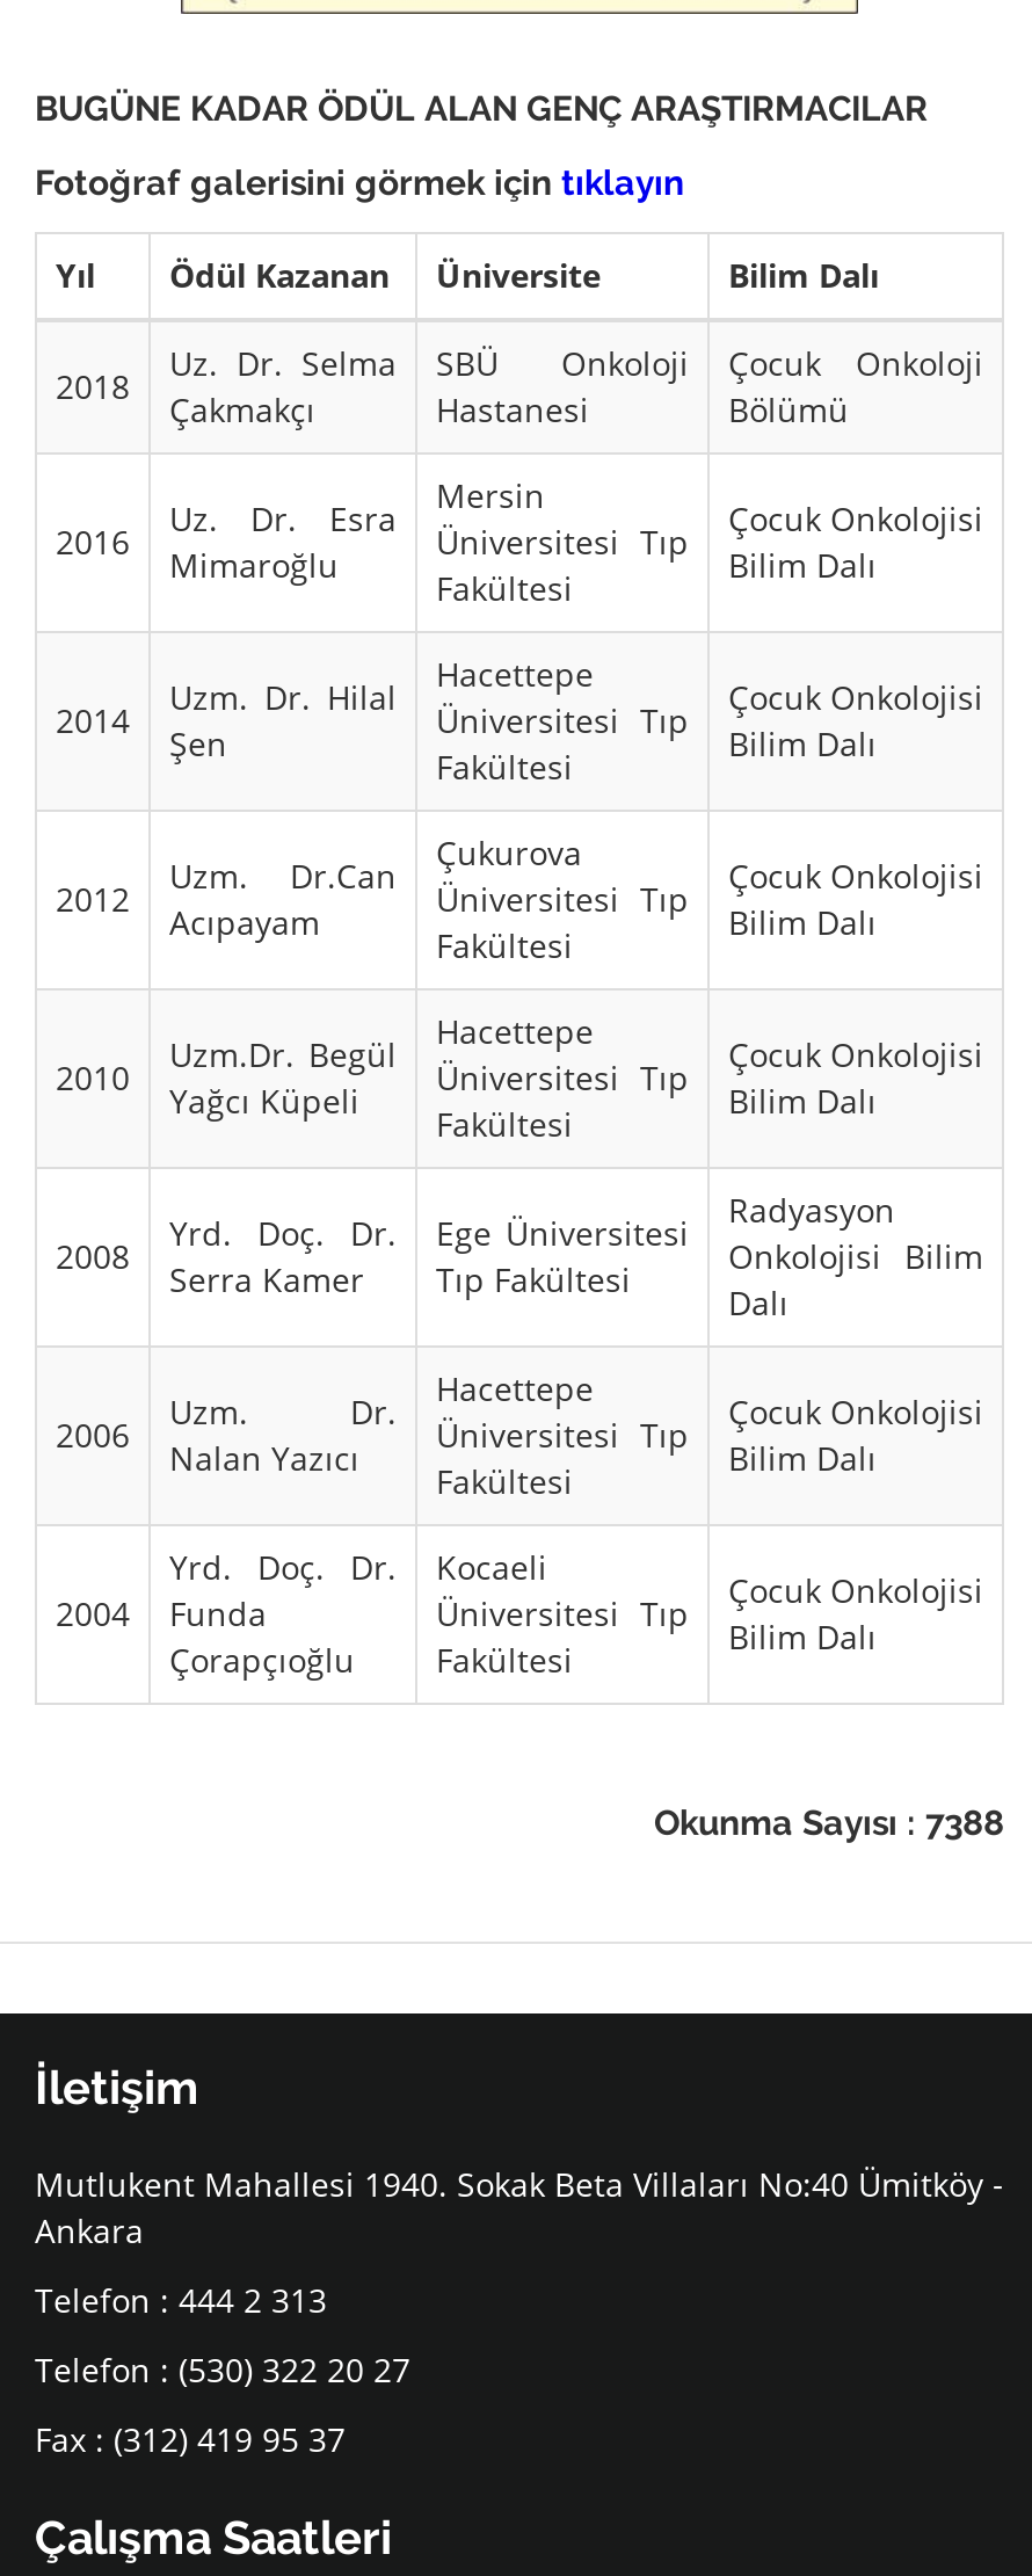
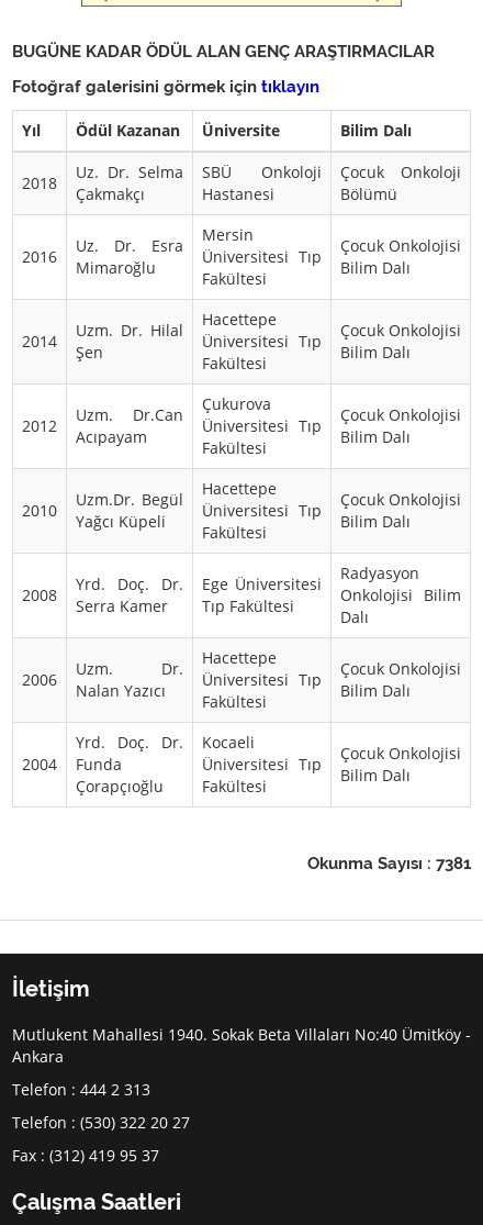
[654,1802,1004,1844] Okunma Sayısı : 7388 -> [307,854,471,873] Okunma Sayısı : 7381

